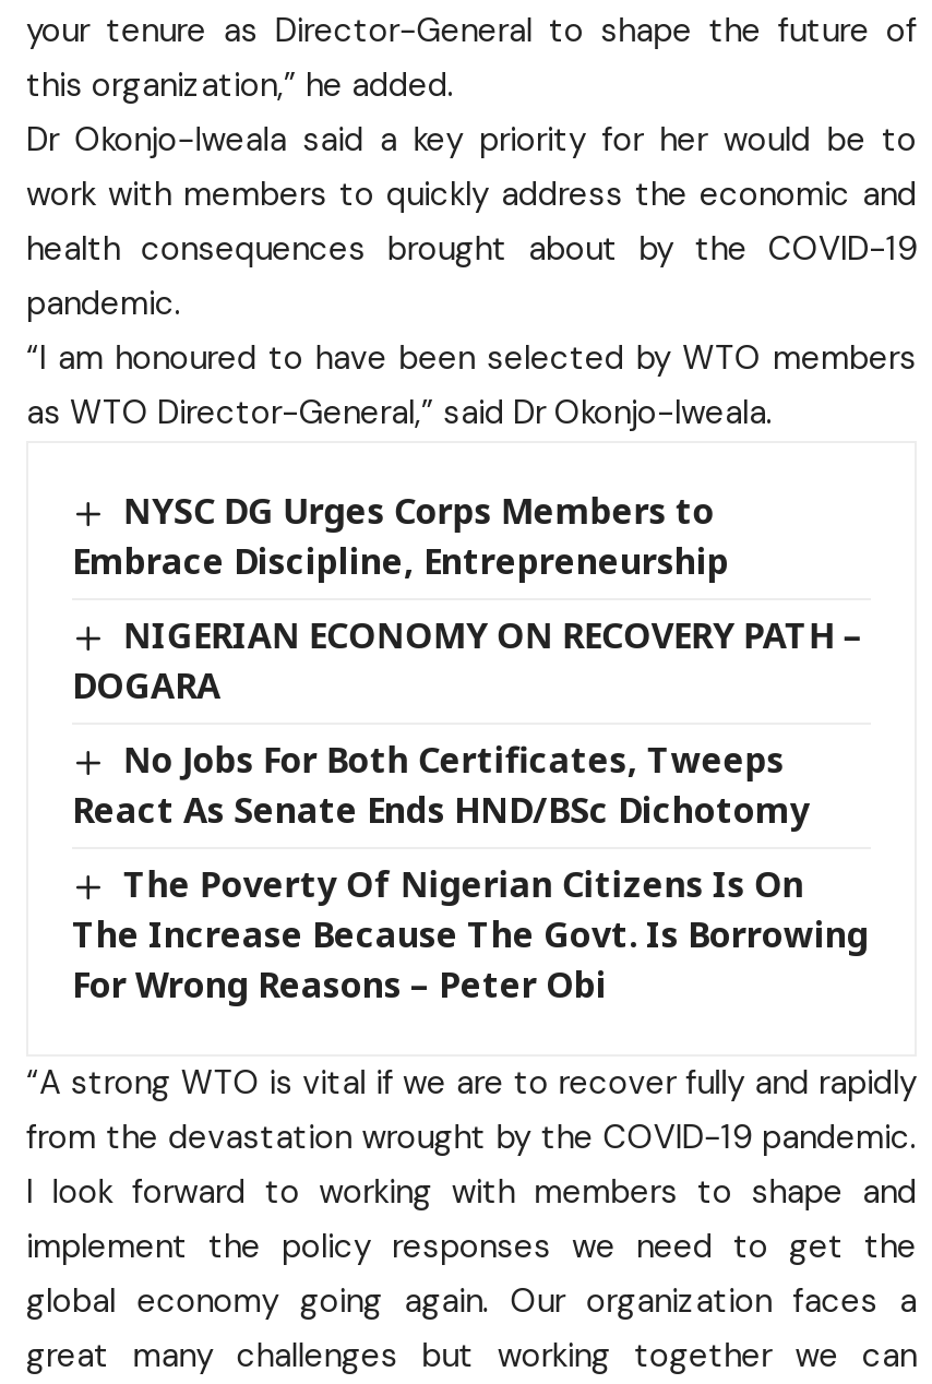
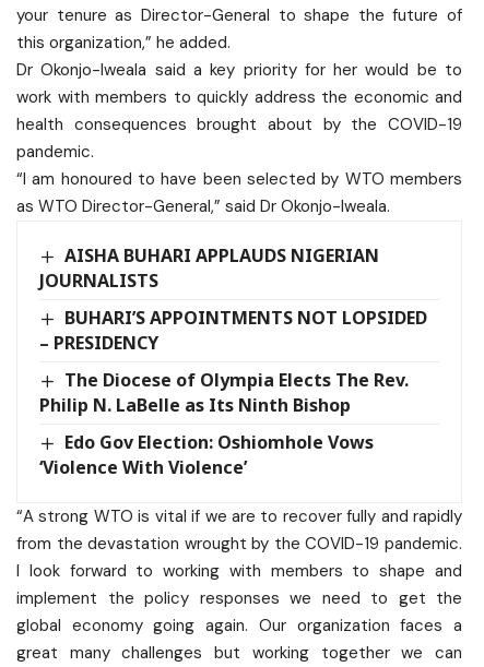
[72,486,729,584] NYSC DG Urges Corps Members to | Embrace Discipline, Entrepreneurship -> [39,243,380,292] AISHA BUHARI APPLAUDS NIGERIAN | JOURNALISTS
[72,611,863,709] NIGERIAN ECONOMY ON RECOVERY PATH – | DOGARA -> [39,305,428,355] BUHARI’S APPOINTMENTS NOT LOPSIDED | – PRESIDENCY
[72,735,810,834] No Jobs For Both Certificates, Tweeps | React As Senate Ends HND/BSc Dichotomy -> [39,368,409,417] The Diocese of Olympia Elects The Rev. | Philip N. LaBelle as Its Ninth Bishop
[72,860,869,1009] The Poverty Of Nigerian Citizens Is On | The Increase Because The Govt. Is Borrowing | For Wrong Reasons – Peter Obi -> [39,430,374,479] Edo Gov Election: Oshiomhole Vows | ‘Violence With Violence’

